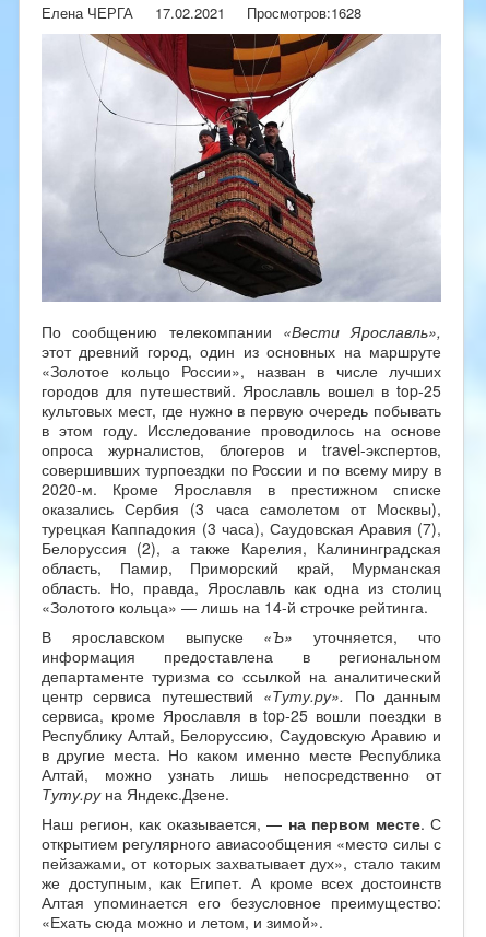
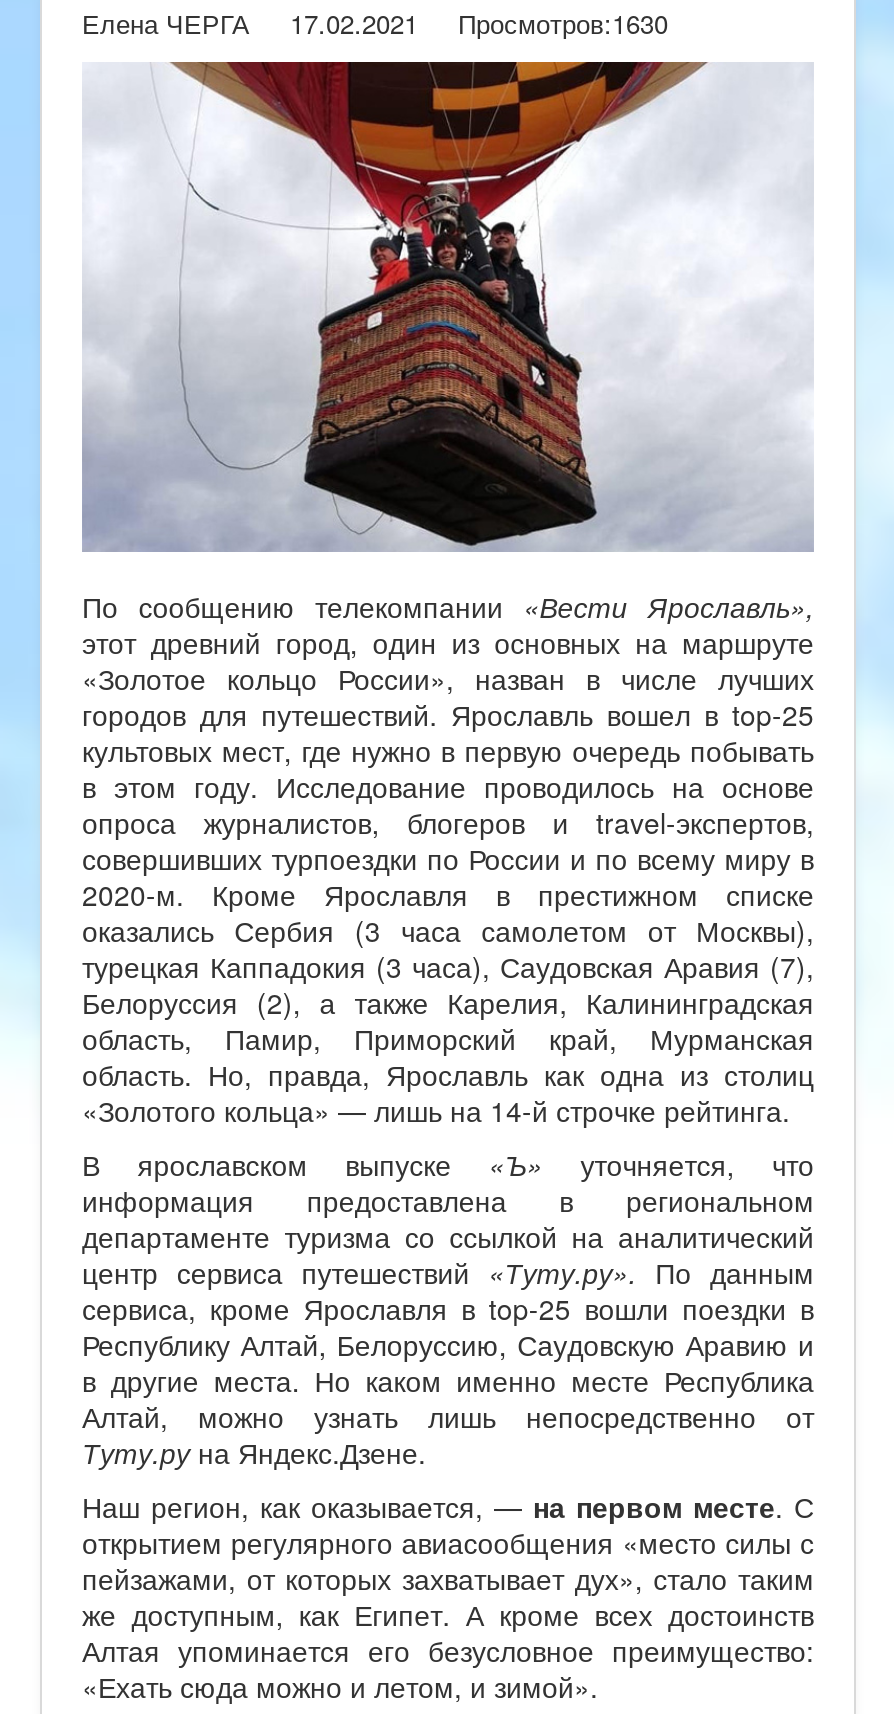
[42,3,361,23] Елена ЧЕРГА 17.02.2021 Просмотров:1628 -> [82,5,668,43] Елена ЧЕРГА 17.02.2021 Просмотров:1630

